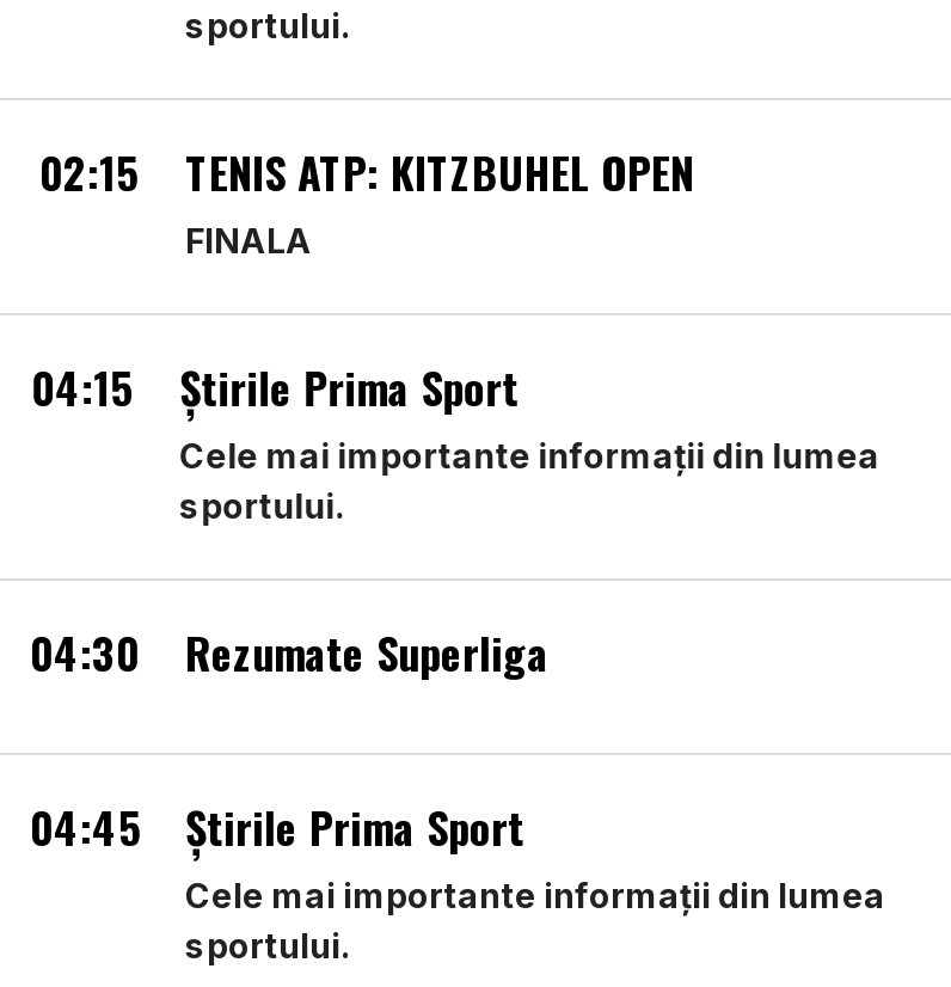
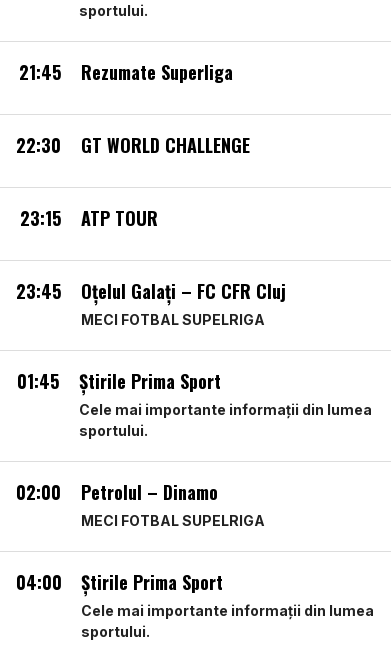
[31,141,694,418] 02:15 | TENIS ATP: KITZBUHEL OPEN | FINALA | 04:15 -> [16,59,286,394] 21:45 | 22:30 | GT WORLD CHALLENGE | 23:15 | ATP TOUR | 23:45 | Oțelul Galați – FC CFR Cluj | MECI FOTBAL SUPELRIGA | 01:45
[30,621,140,683] 04:30 -> [16,479,265,529] 02:00 | Petrolul – Dinamo | MECI FOTBAL SUPELRIGA
moved [185,621,548,683] -> [81,59,233,85]: Rezumate Superliga
[30,796,524,858] 04:45 Ştirile Prima Sport -> [16,569,223,595] 04:00 Ştirile Prima Sport

